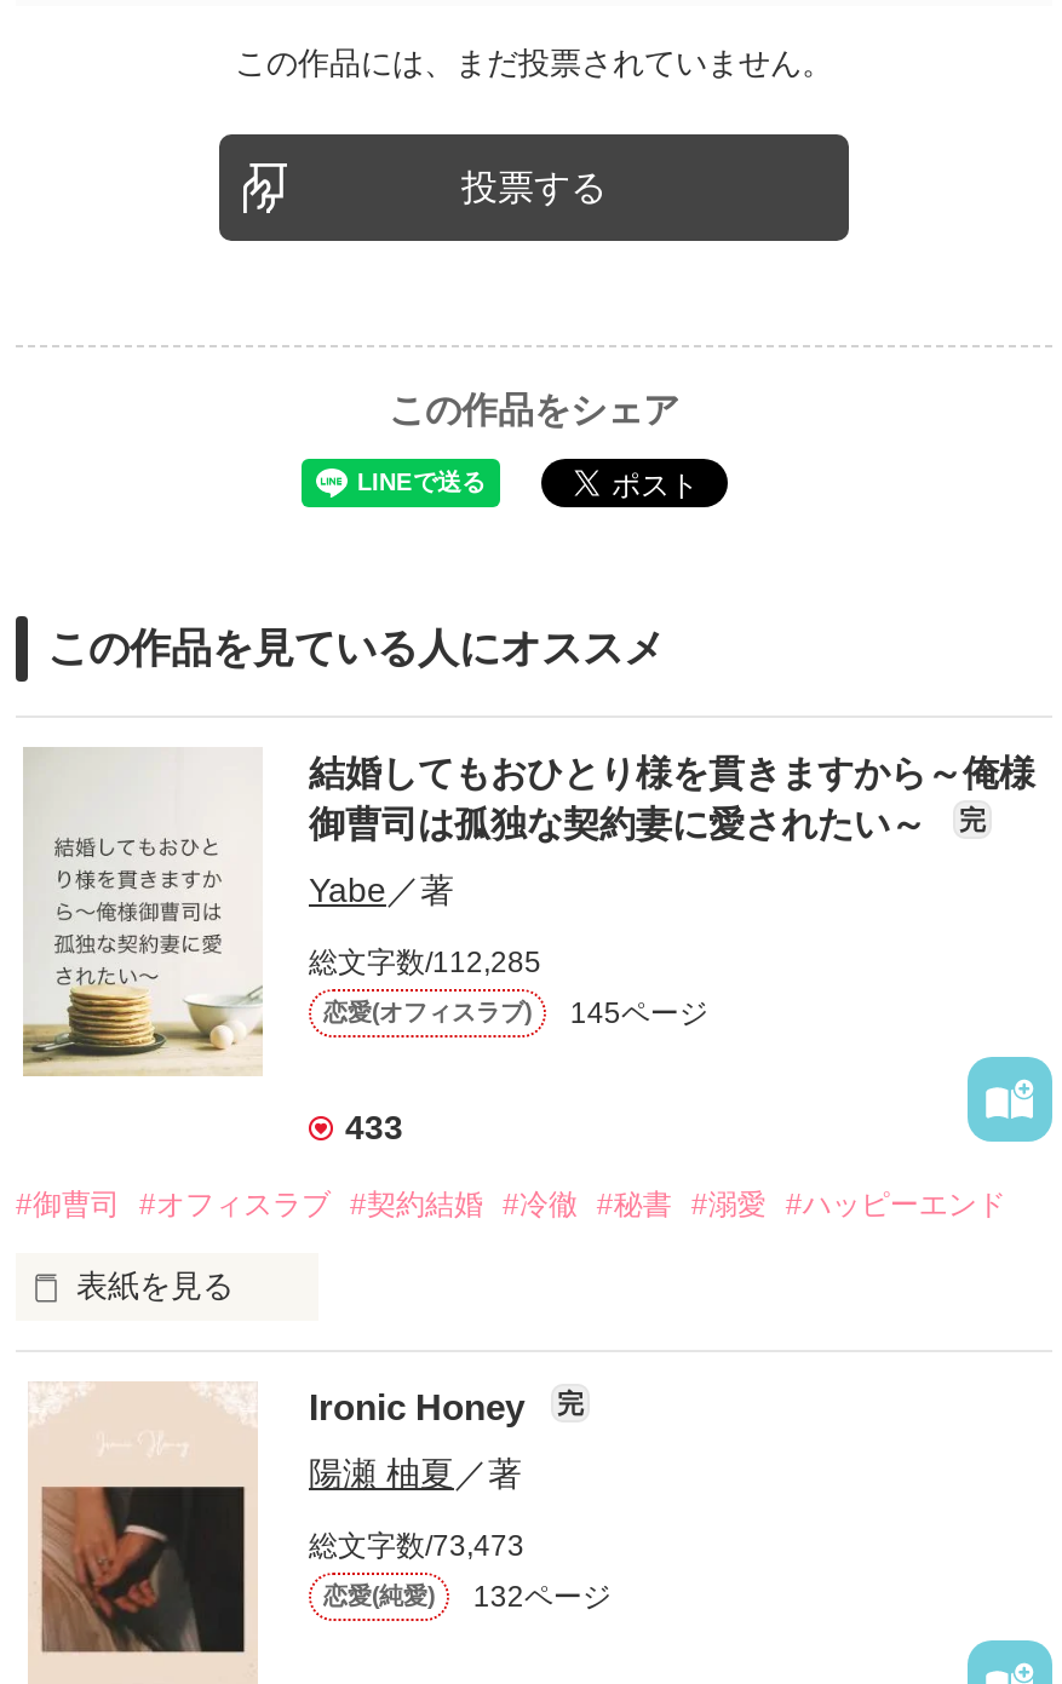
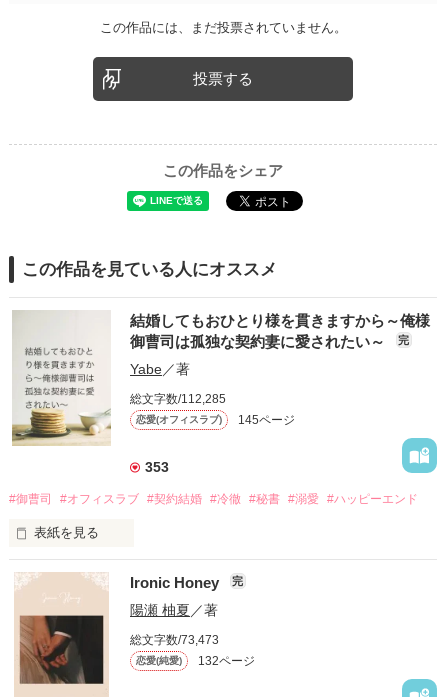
[345,1107,403,1146] 433 -> [145,459,169,475] 353

